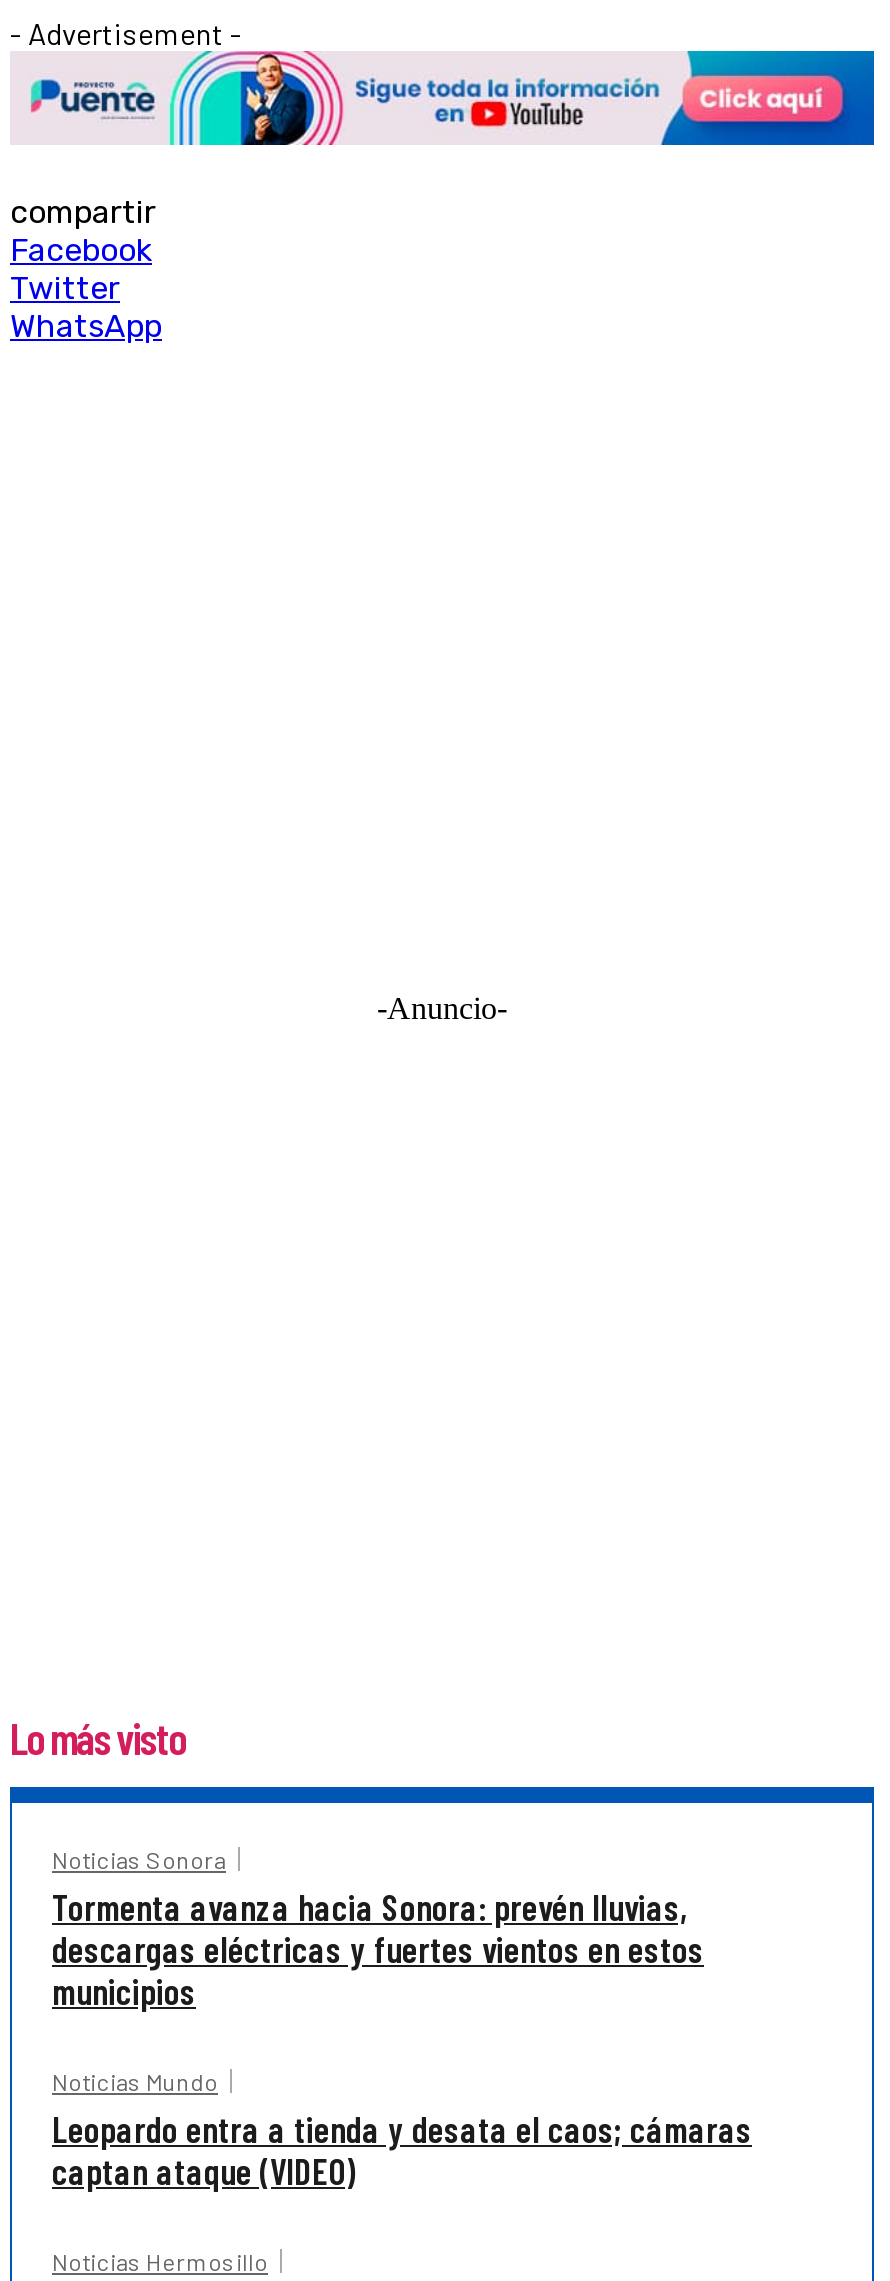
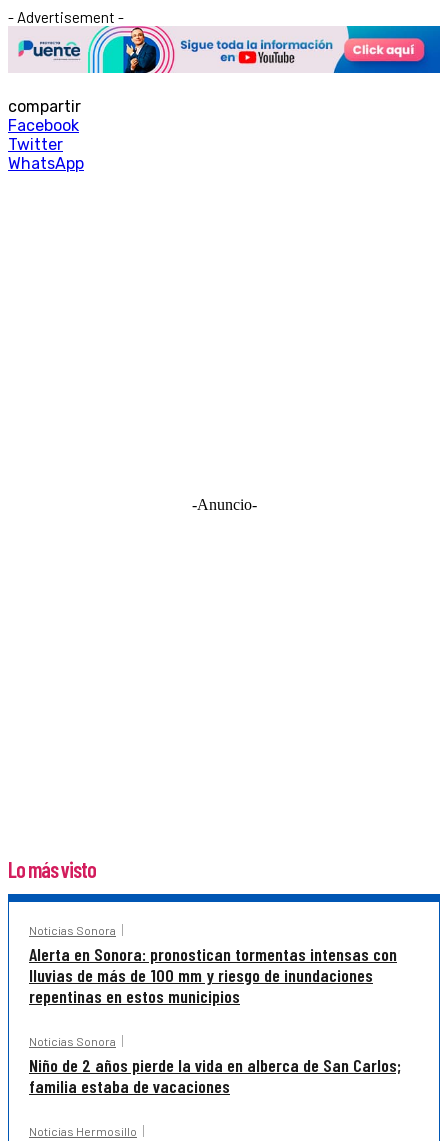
[52,1885,704,2013] Tormenta avanza hacia Sonora: prevén lluvias, | descargas eléctricas y fuertes vientos en estos | municipios -> [29,943,397,1007] Alerta en Sonora: pronostican tormentas intensas con | lluvias de más de 100 mm y riesgo de inundaciones | repentinas en estos municipios
[52,2067,752,2193] Noticias Mundo | Leopardo entra a tienda y desata el caos; cámaras | captan ataque (VIDEO) -> [29,1034,401,1097] Noticias Sonora | Niño de 2 años pierde la vida en alberca de San Carlos; | familia estaba de vacaciones

